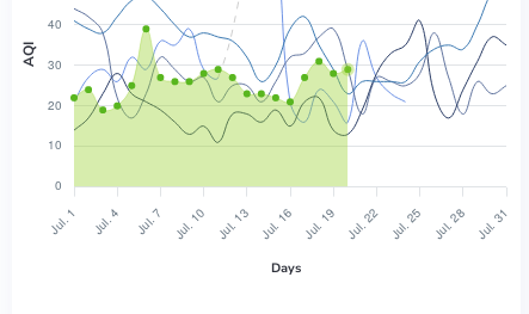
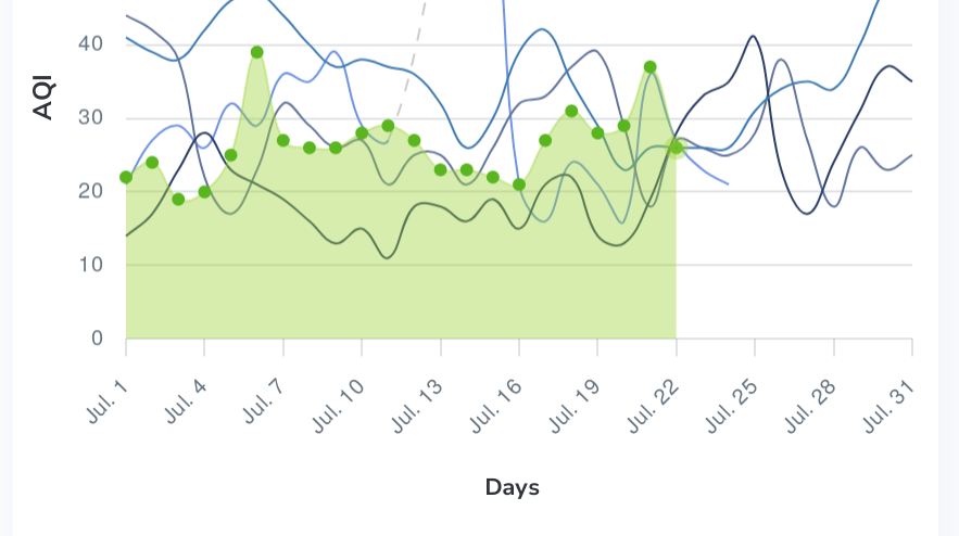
[331,32,392,186] [image] -> [597,56,706,341] [image]

